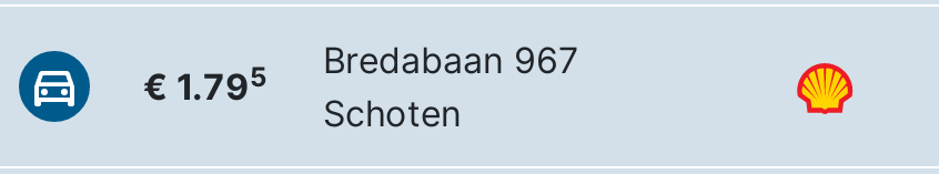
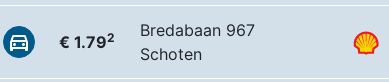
[143,38,578,109] € 1.795 Bredabaan 967 -> [59,20,255,52] € 1.792 Bredabaan 967

